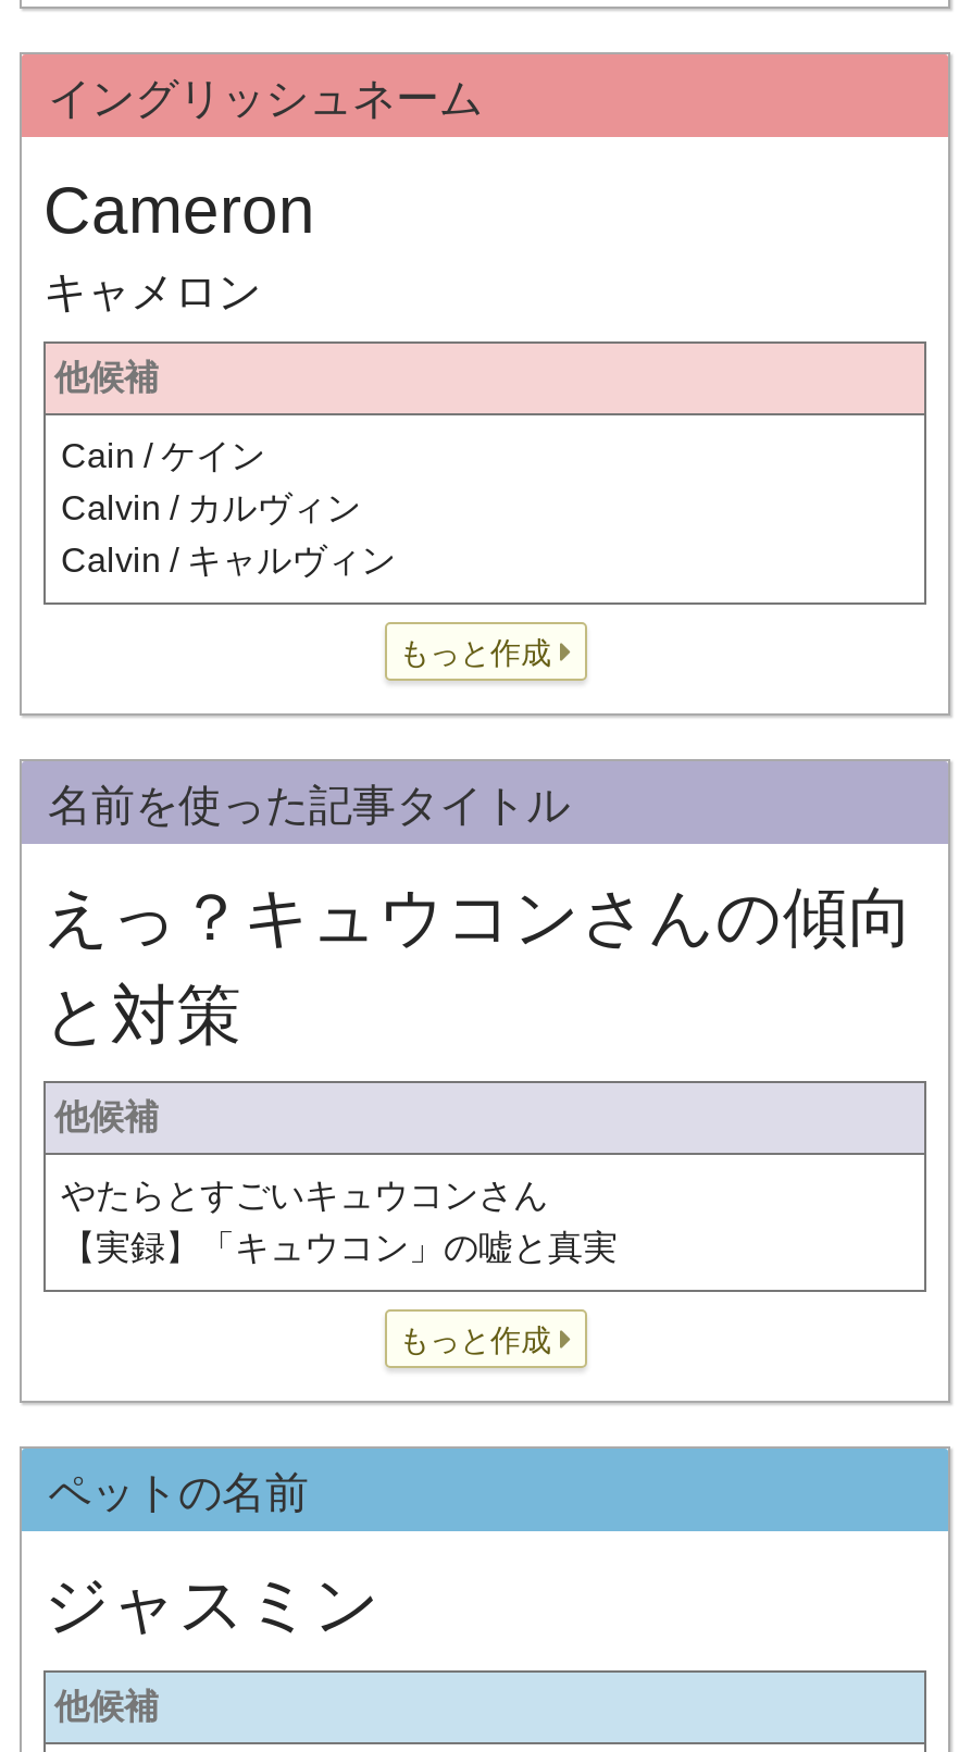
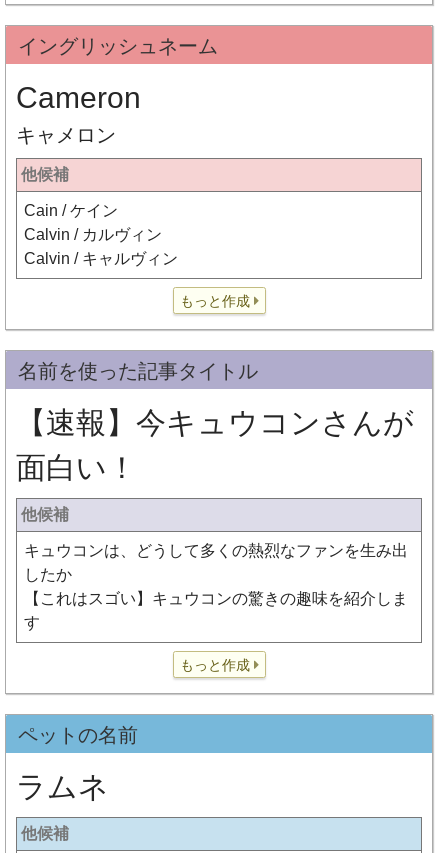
[43,881,913,1051] えっ？キュウコンさんの傾向 | と対策 -> [16,406,414,484] 【速報】今キュウコンさんが | 面白い！
[61,1177,618,1266] やたらとすごいキュウコンさん | 【実録】「キュウコン」の嘘と真実 -> [24,542,408,631] キュウコンは、どうして多くの熱烈なファンを生み出 | したか | 【これはスゴい】キュウコンの驚きの趣味を紹介しま | す
[43,1568,381,1640] ジャスミン -> [16,770,109,803] ラムネ

